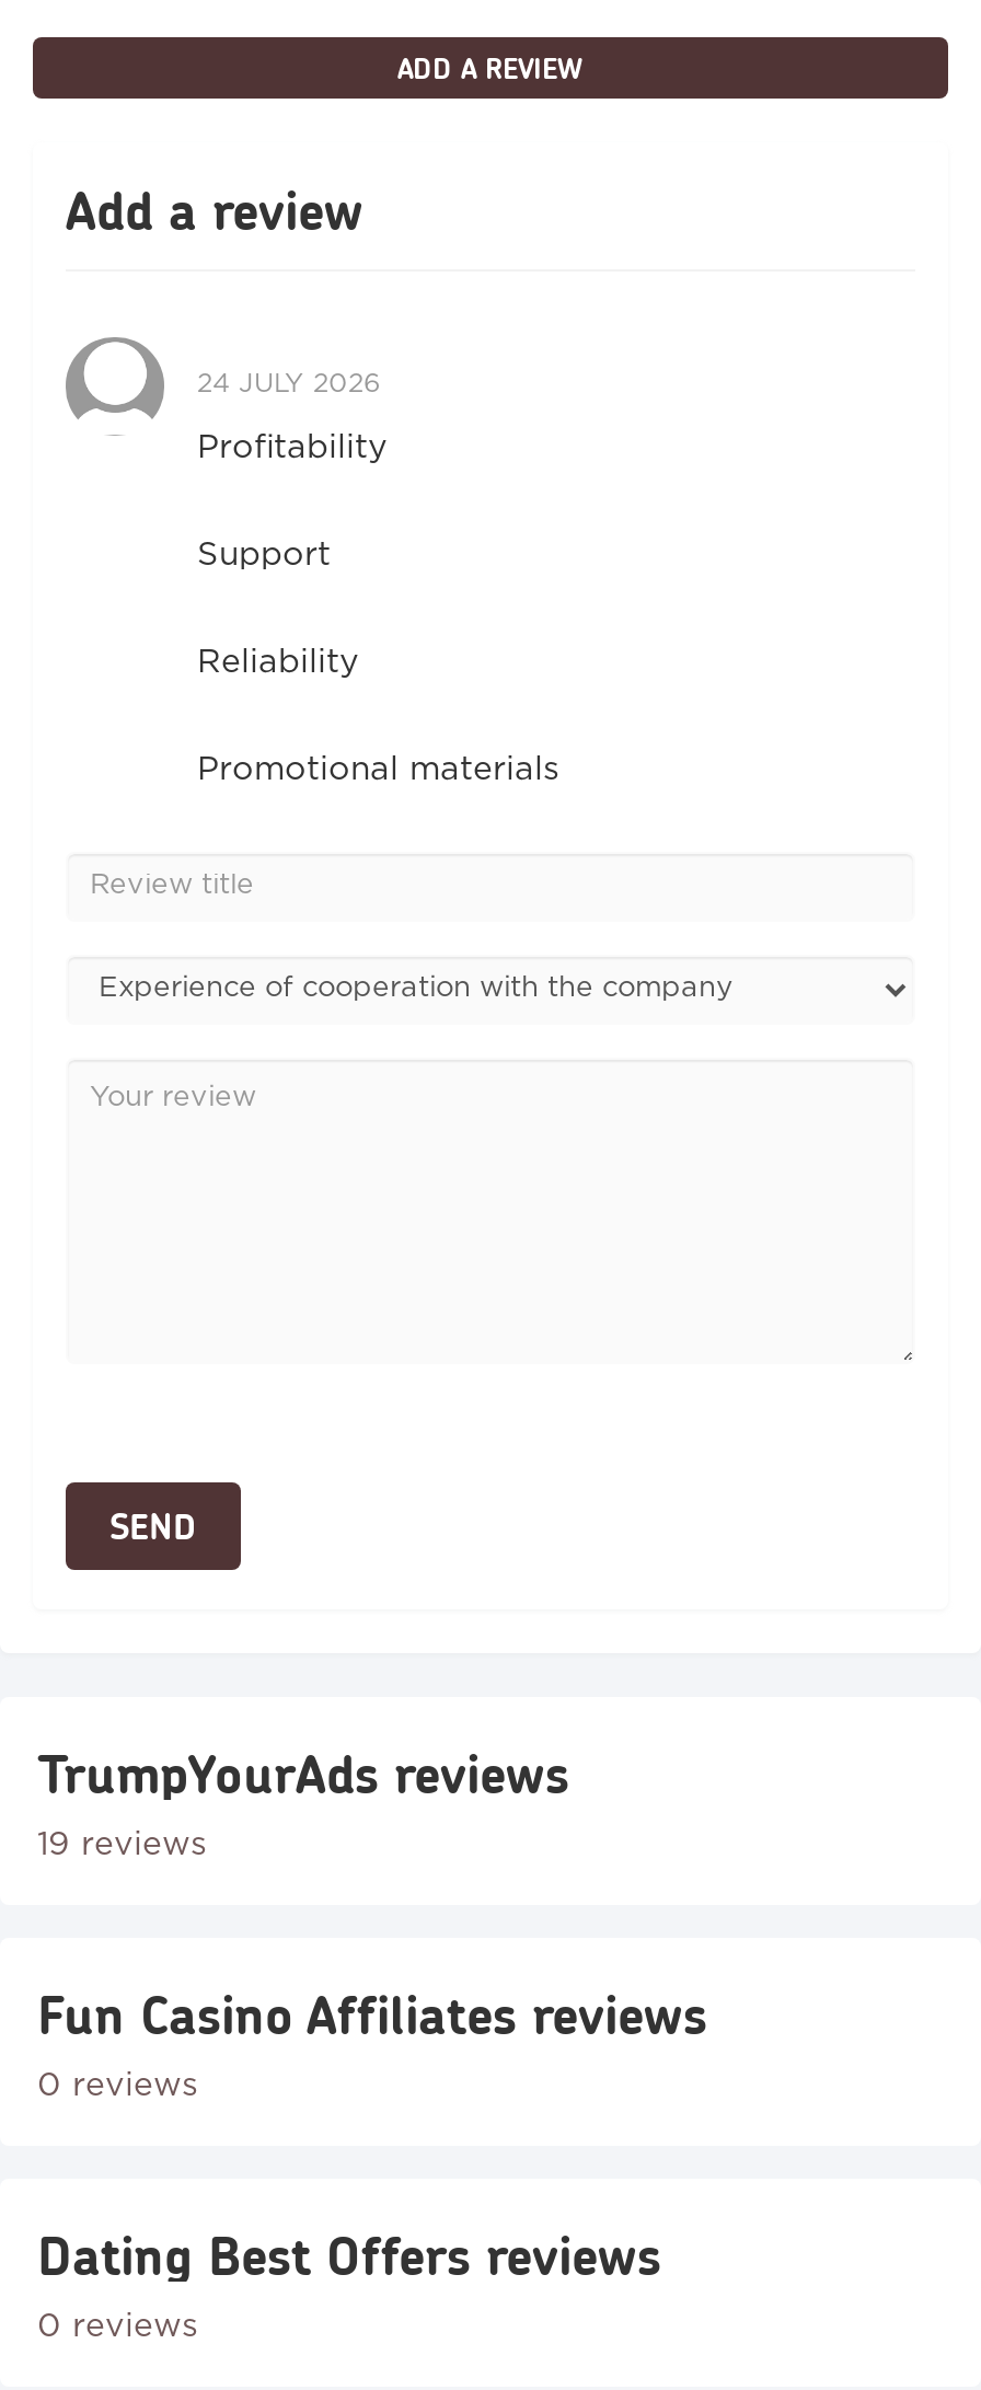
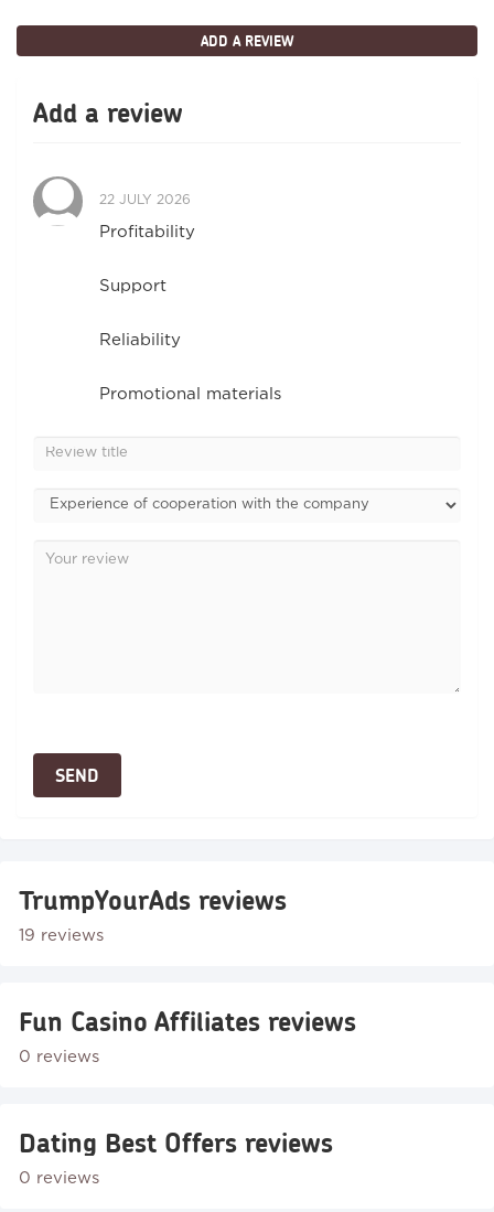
[197,373,381,397] 24 JULY 2026 -> [99,194,191,207] 22 JULY 2026

